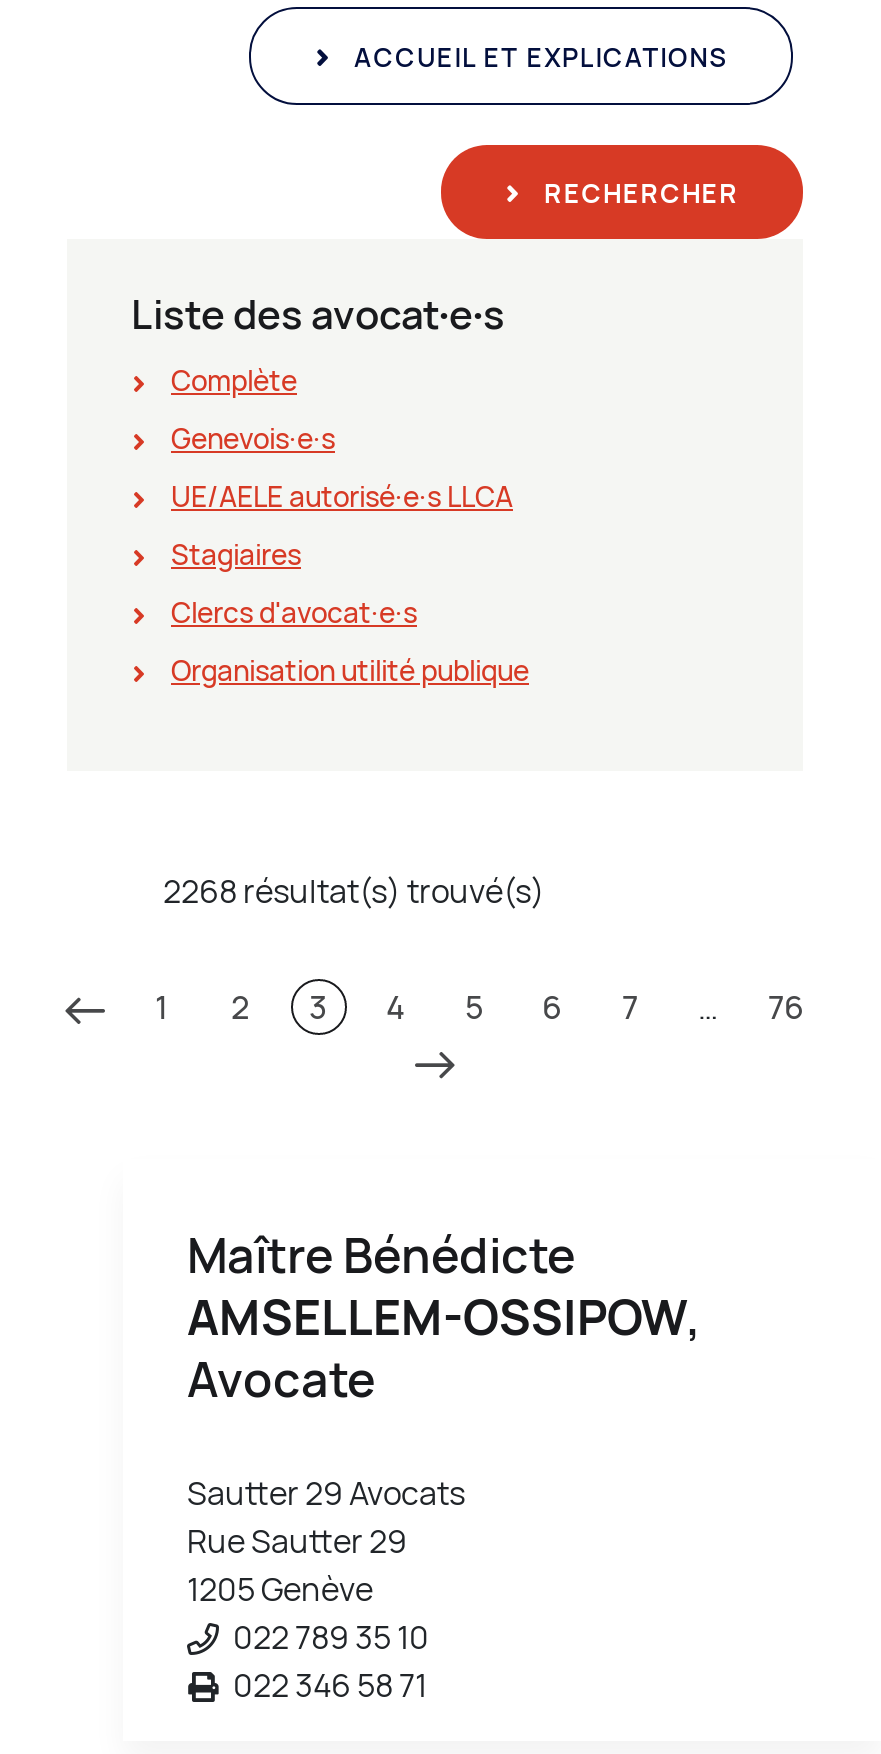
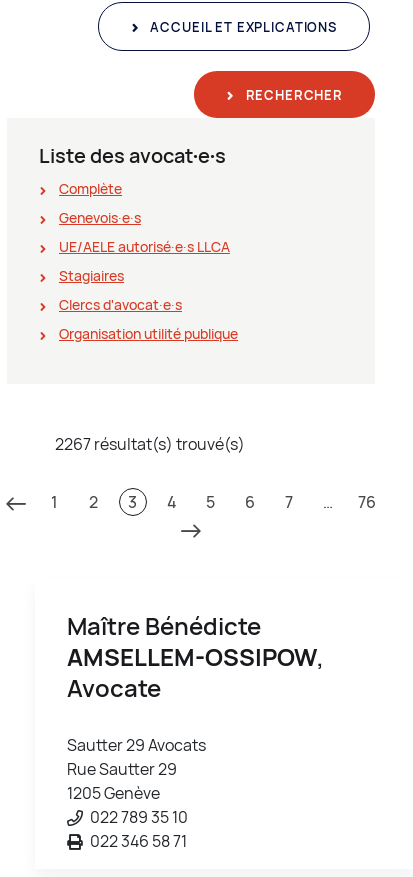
[163,869,545,913] 2268 résultat(s) trouvé(s) -> [55,433,245,455] 2267 résultat(s) trouvé(s)

